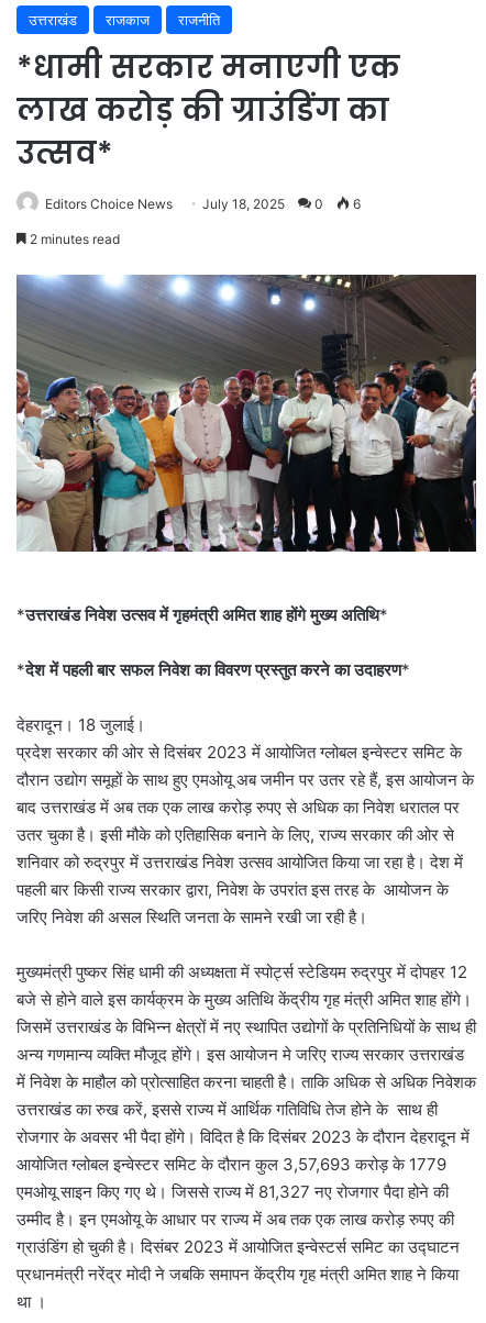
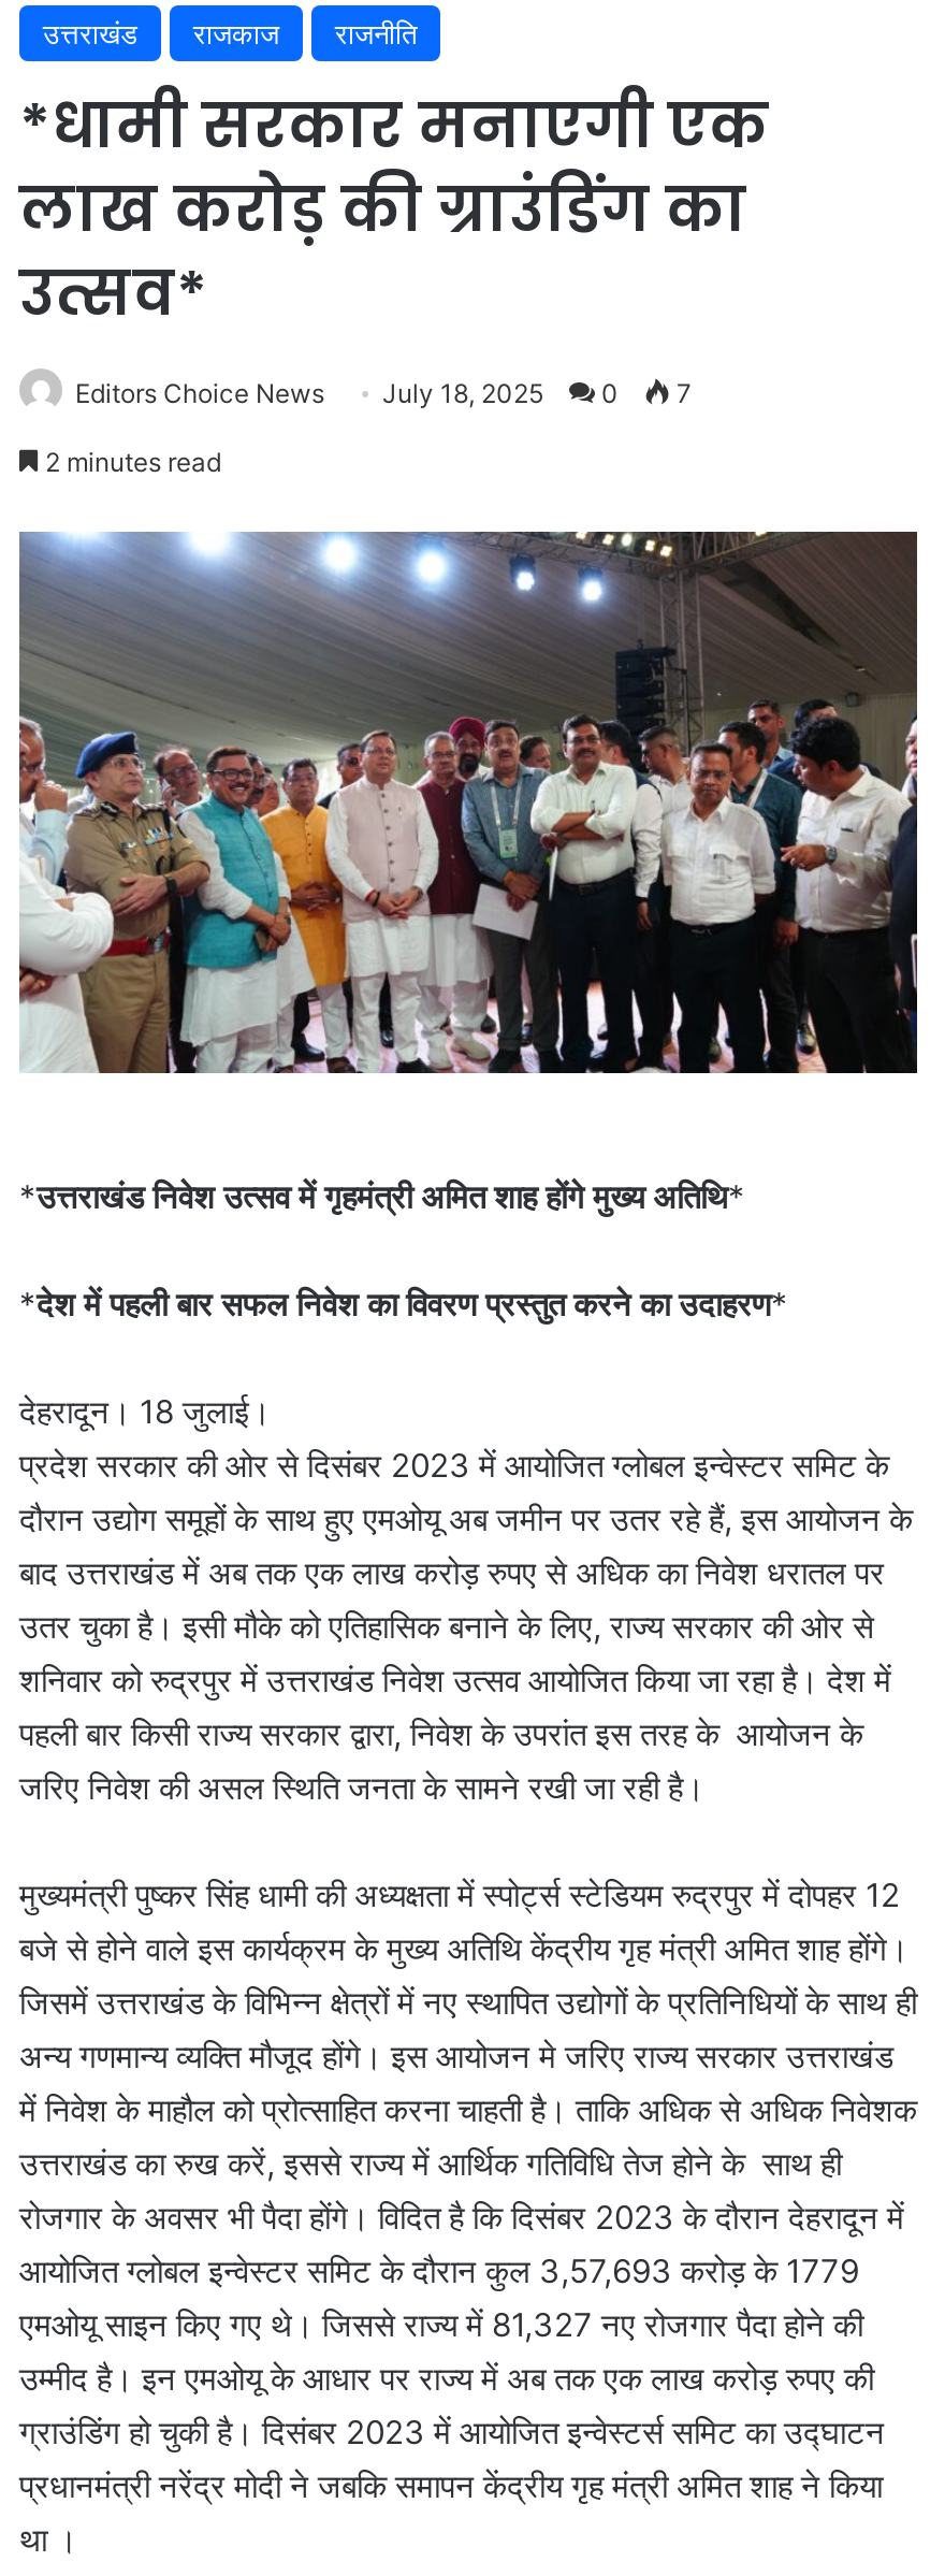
[45,196,361,212] Editors Choice News July 18, 2025 0 6 -> [75,377,692,409] Editors Choice News July 18, 2025 0 7

